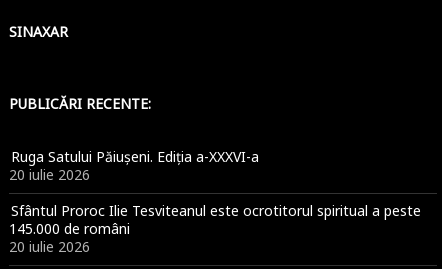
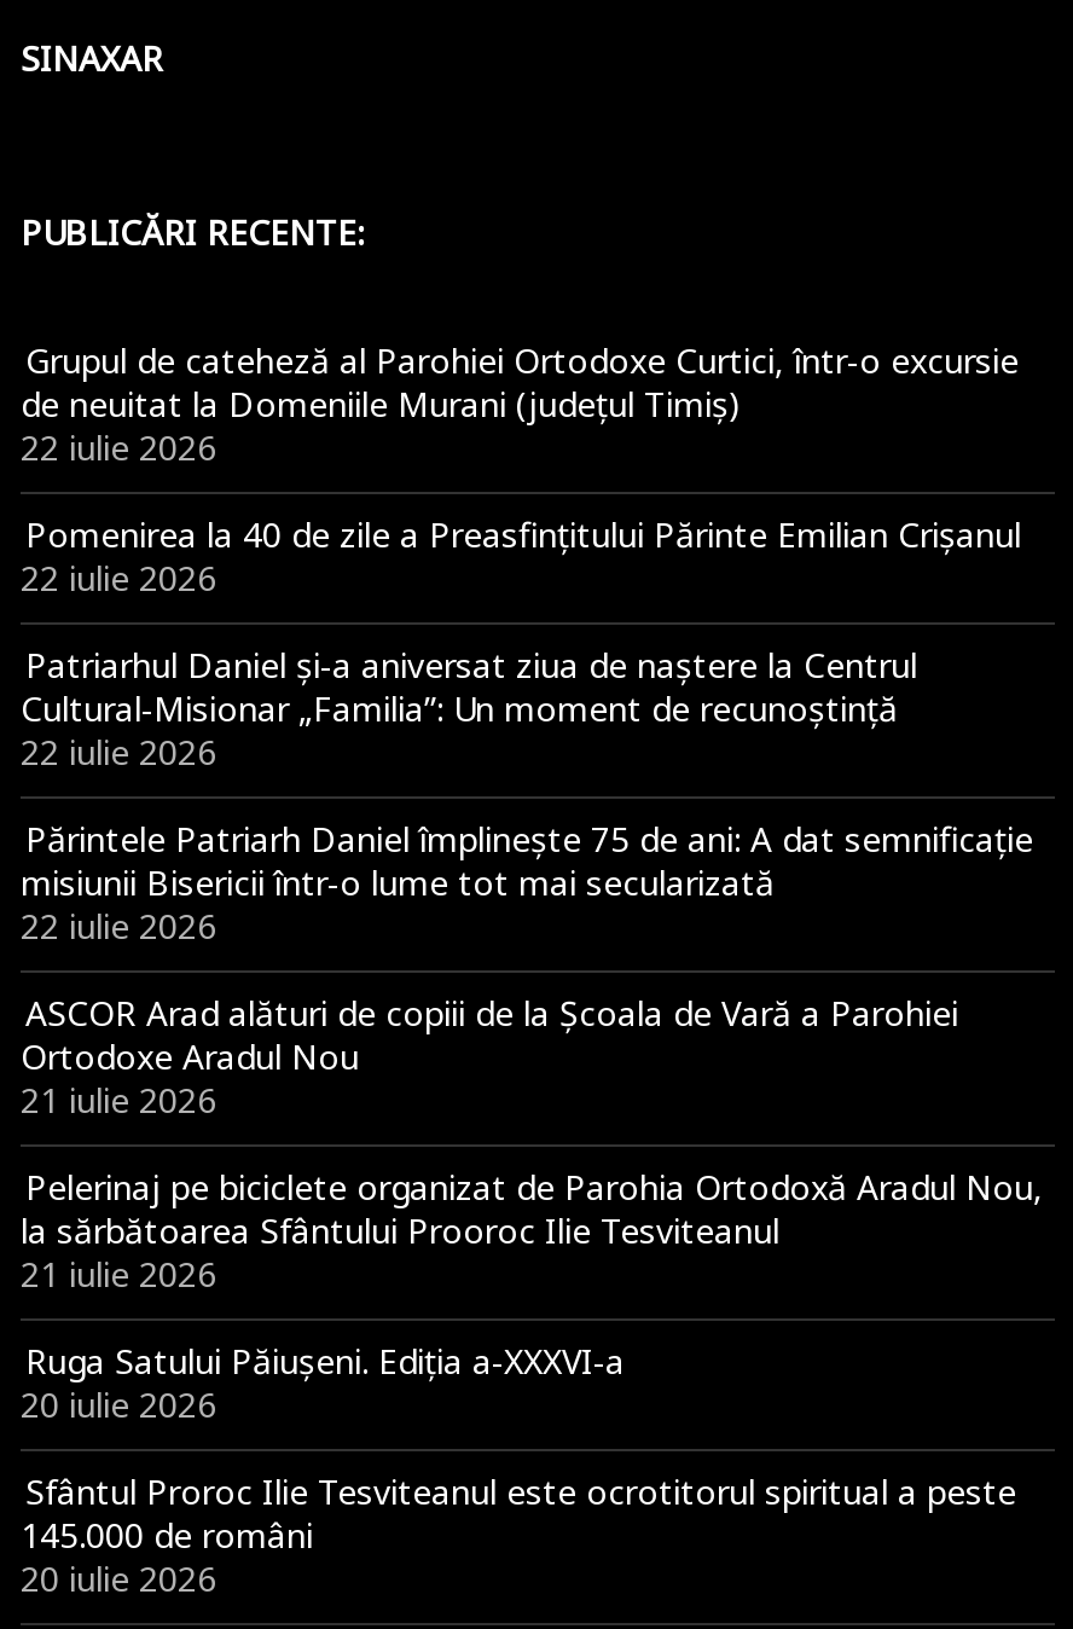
none -> [21,337,1043,1296] Grupul de cateheză al Parohiei Ortodoxe Curtici, într-o excursie | de neuitat la Domeniile Murani (județul Timiș) | 22 iulie 2026 | Pomenirea la 40 de zile a Preasfințitului Părinte Emilian Crișanul | 22 iulie 2026 | Patriarhul Daniel și-a aniversat ziua de naștere la Centrul | Cultural-Misionar „Familia”: Un moment de recunoștință | 22 iulie 2026 | Părintele Patriarh Daniel împlinește 75 de ani: A dat semnificație | misiunii Bisericii într-o lume tot mai secularizată | 22 iulie 2026 | ASCOR Arad alături de copiii de la Școala de Vară a Parohiei | Ortodoxe Aradul Nou | 21 iulie 2026 | Pelerinaj pe biciclete organizat de Parohia Ortodoxă Aradul Nou, | la sărbătoarea Sfântului Prooroc Ilie Tesviteanul | 21 iulie 2026

